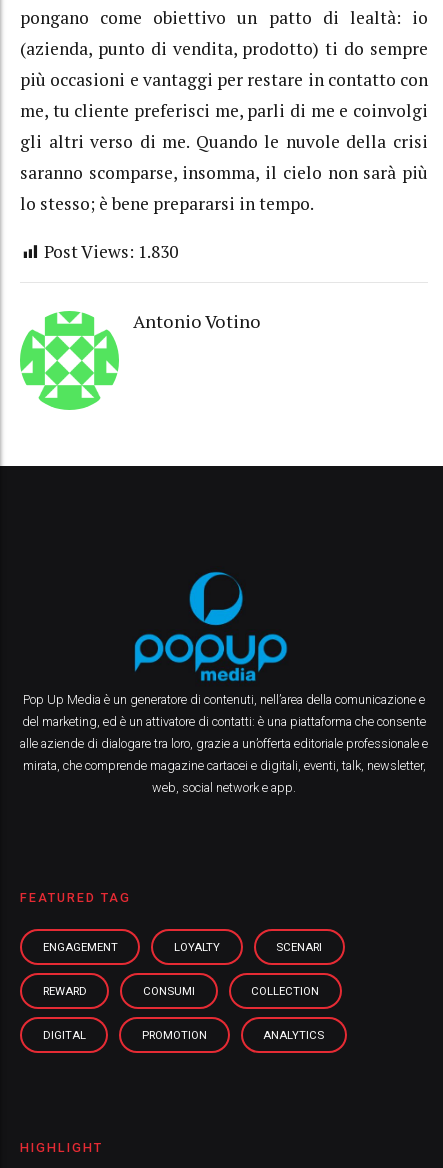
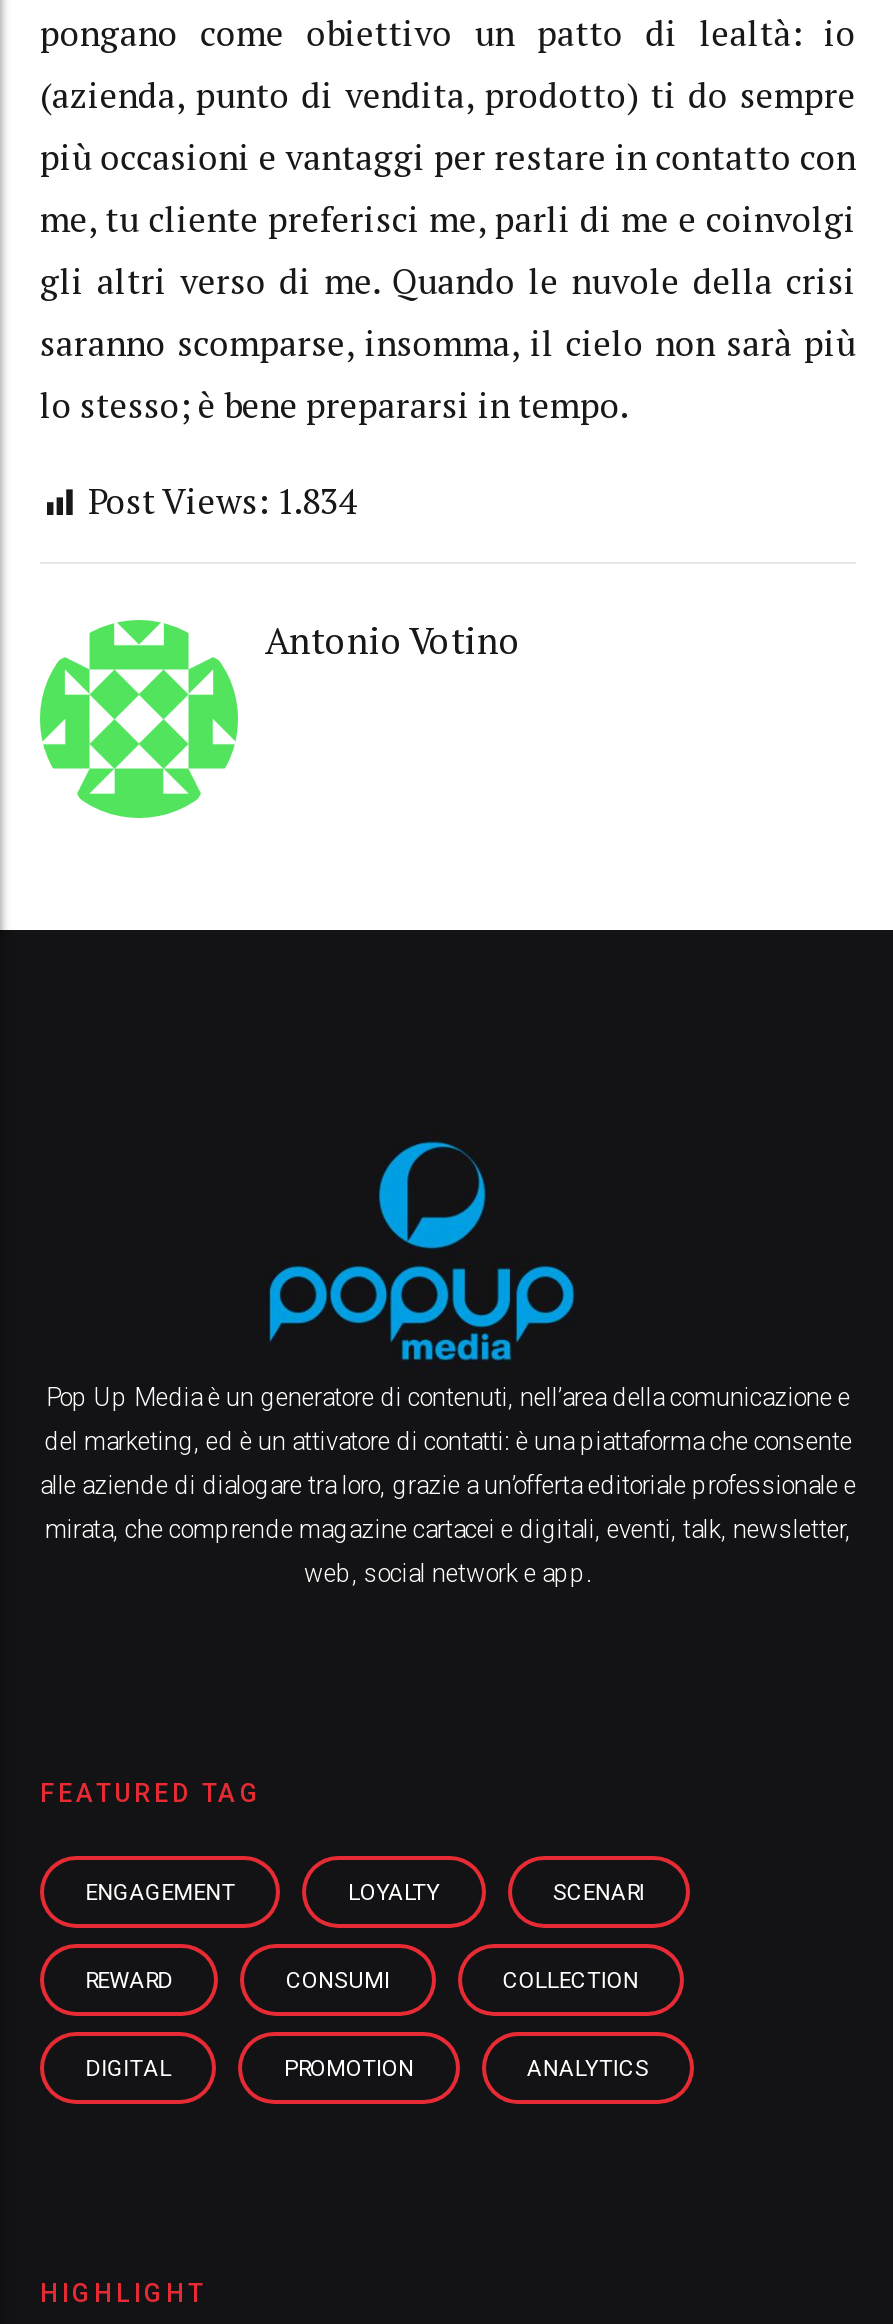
[44,240,178,263] Post Views: 1.830 -> [88,478,356,524] Post Views: 1.834

